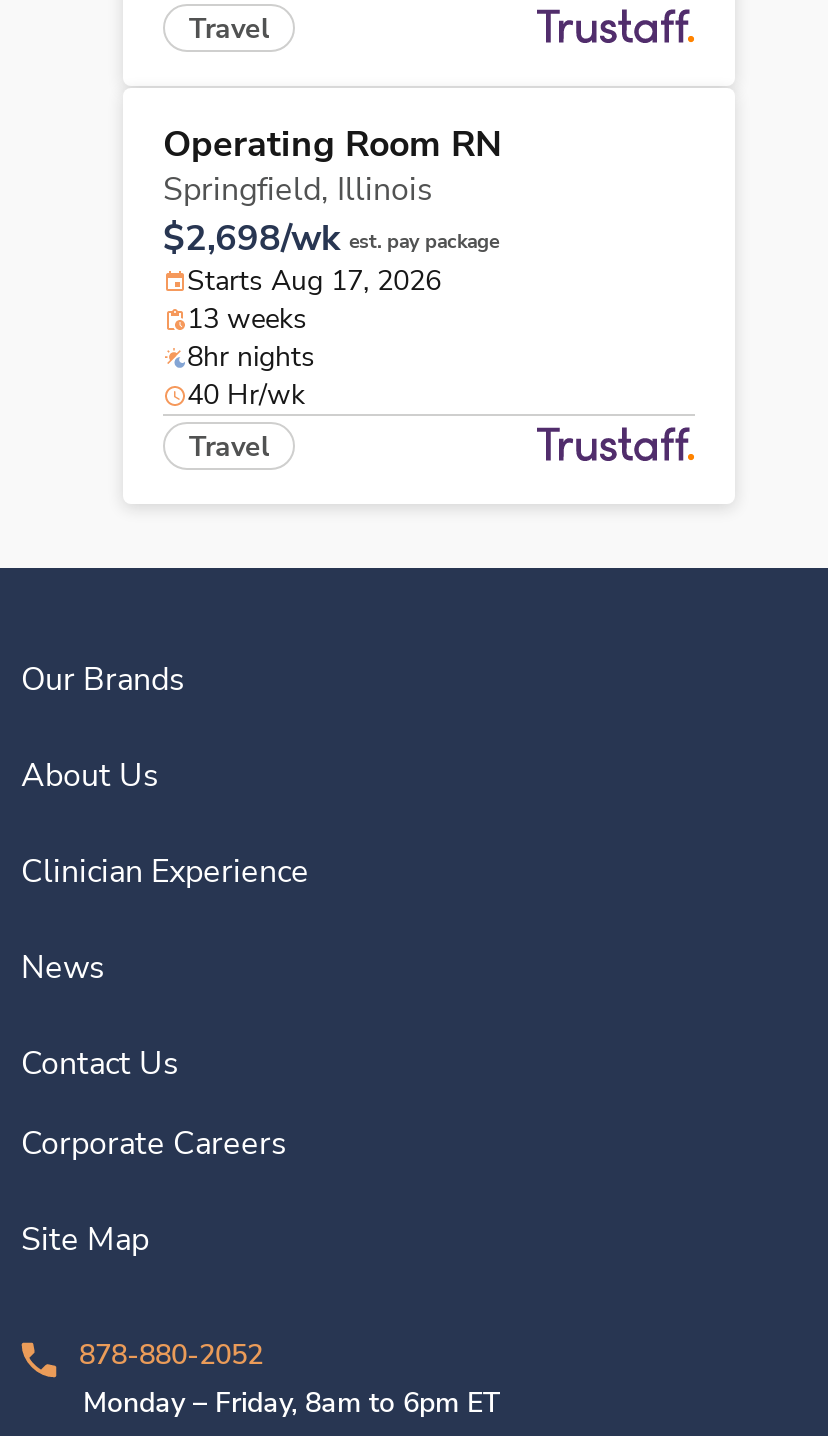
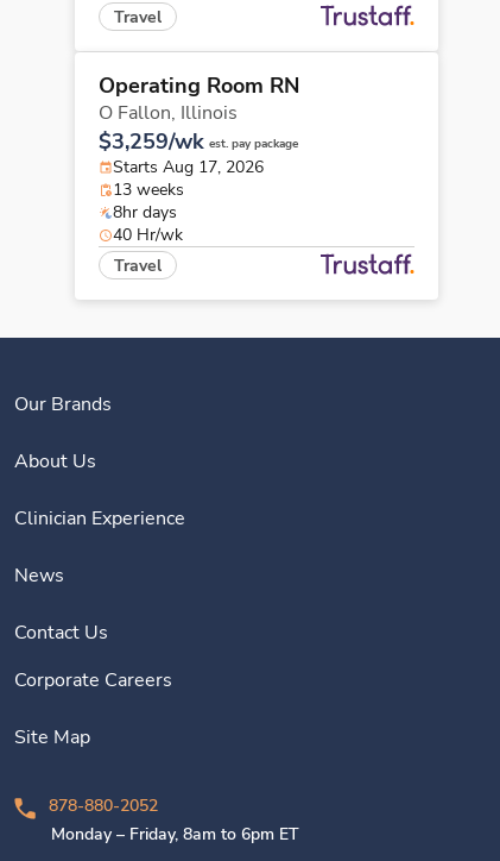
[163,168,499,262] Springfield, Illinois | $2,698/wk est. pay package -> [99,100,298,156] O Fallon, Illinois | $3,259/wk est. pay package
[187,338,315,376] 8hr nights -> [113,201,177,224] 8hr days

